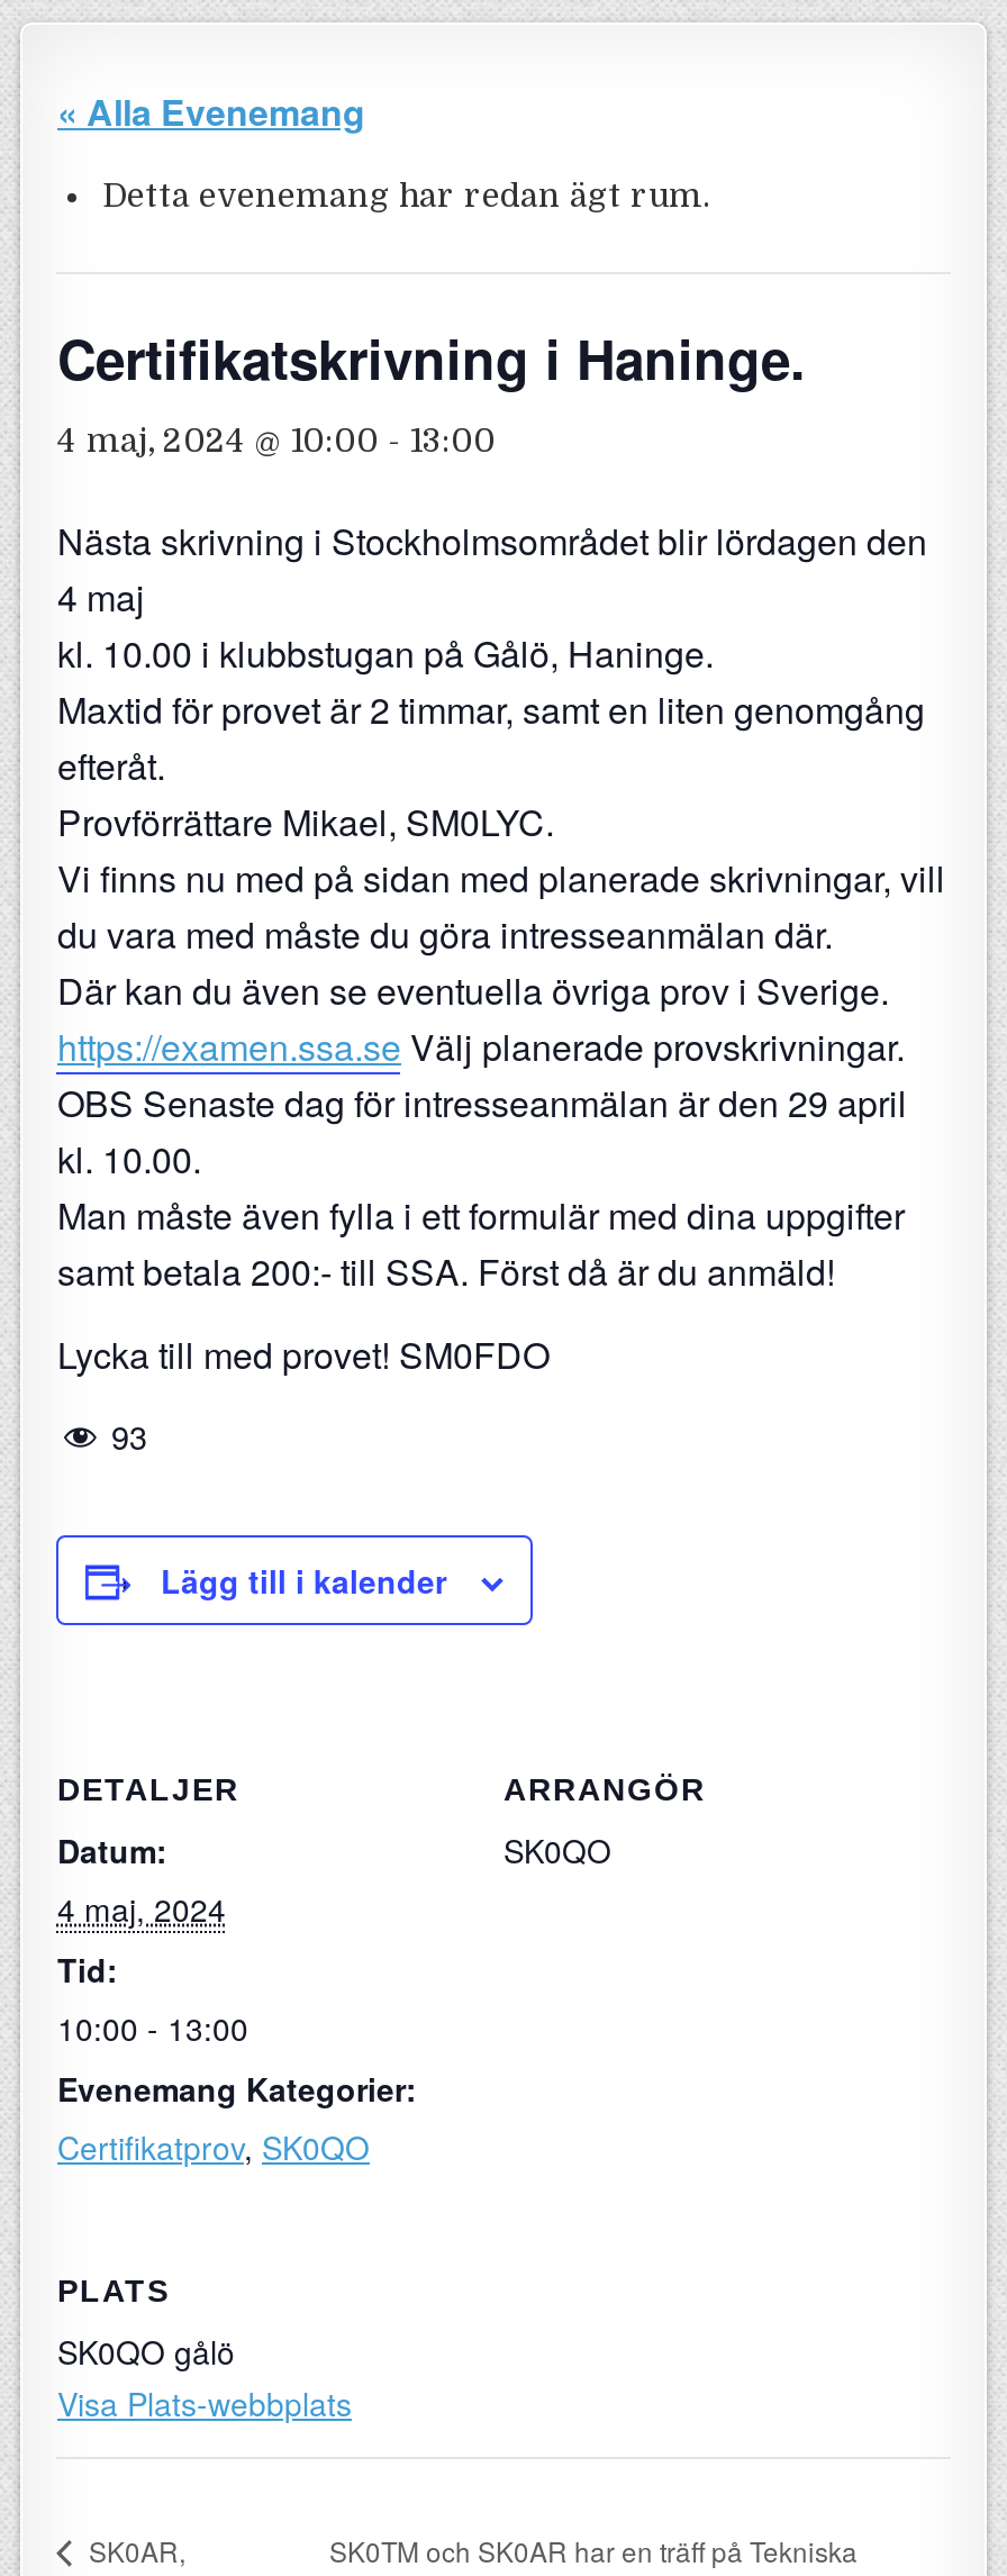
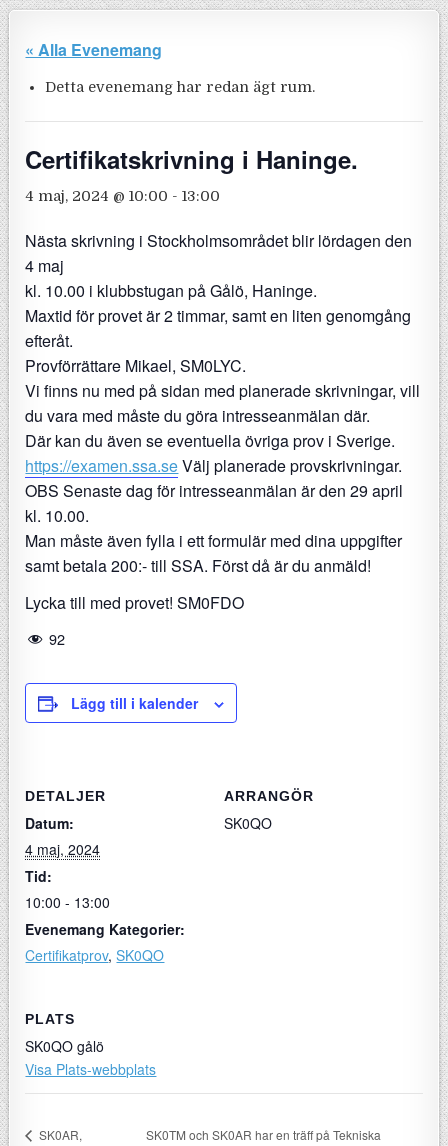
[111,1412,147,1459] 93 -> [49,628,65,649] 92

